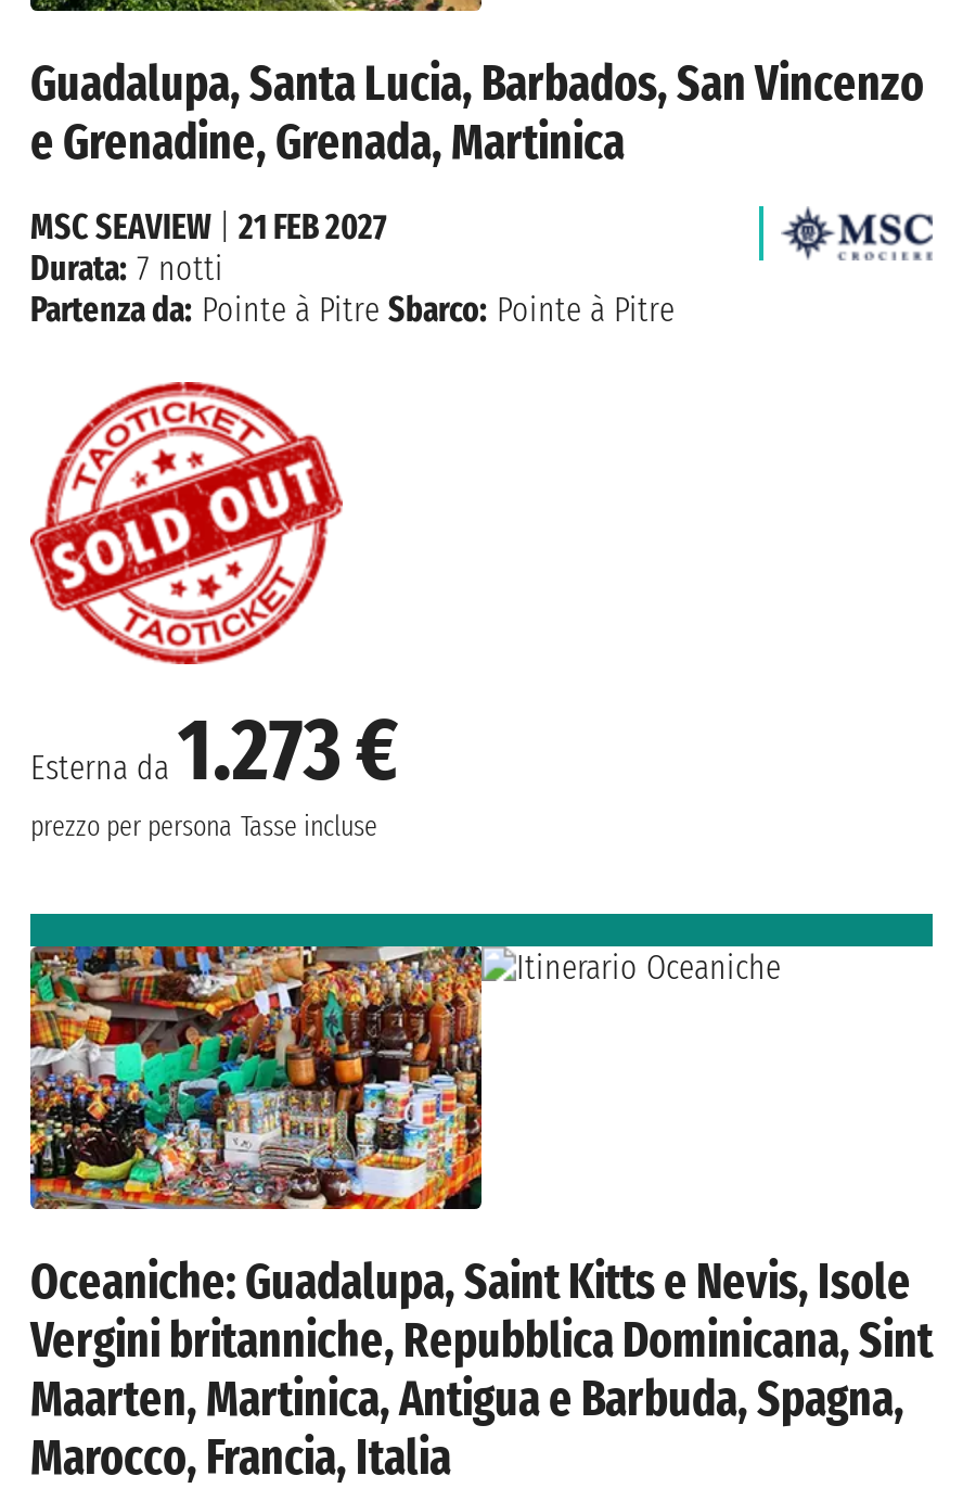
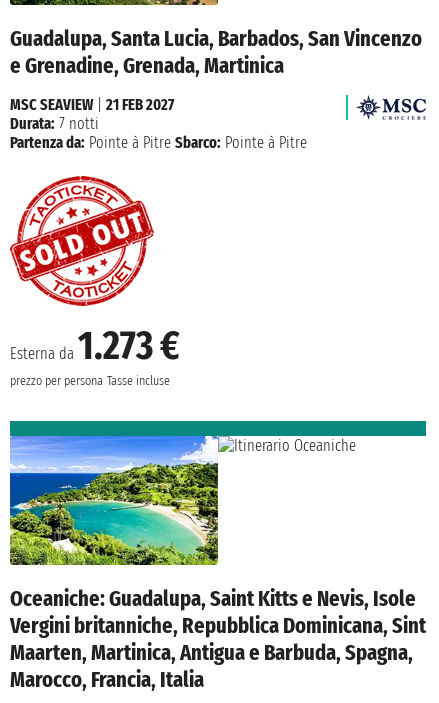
[28,944,484,1211] [image] -> [9,435,219,566] [image]

